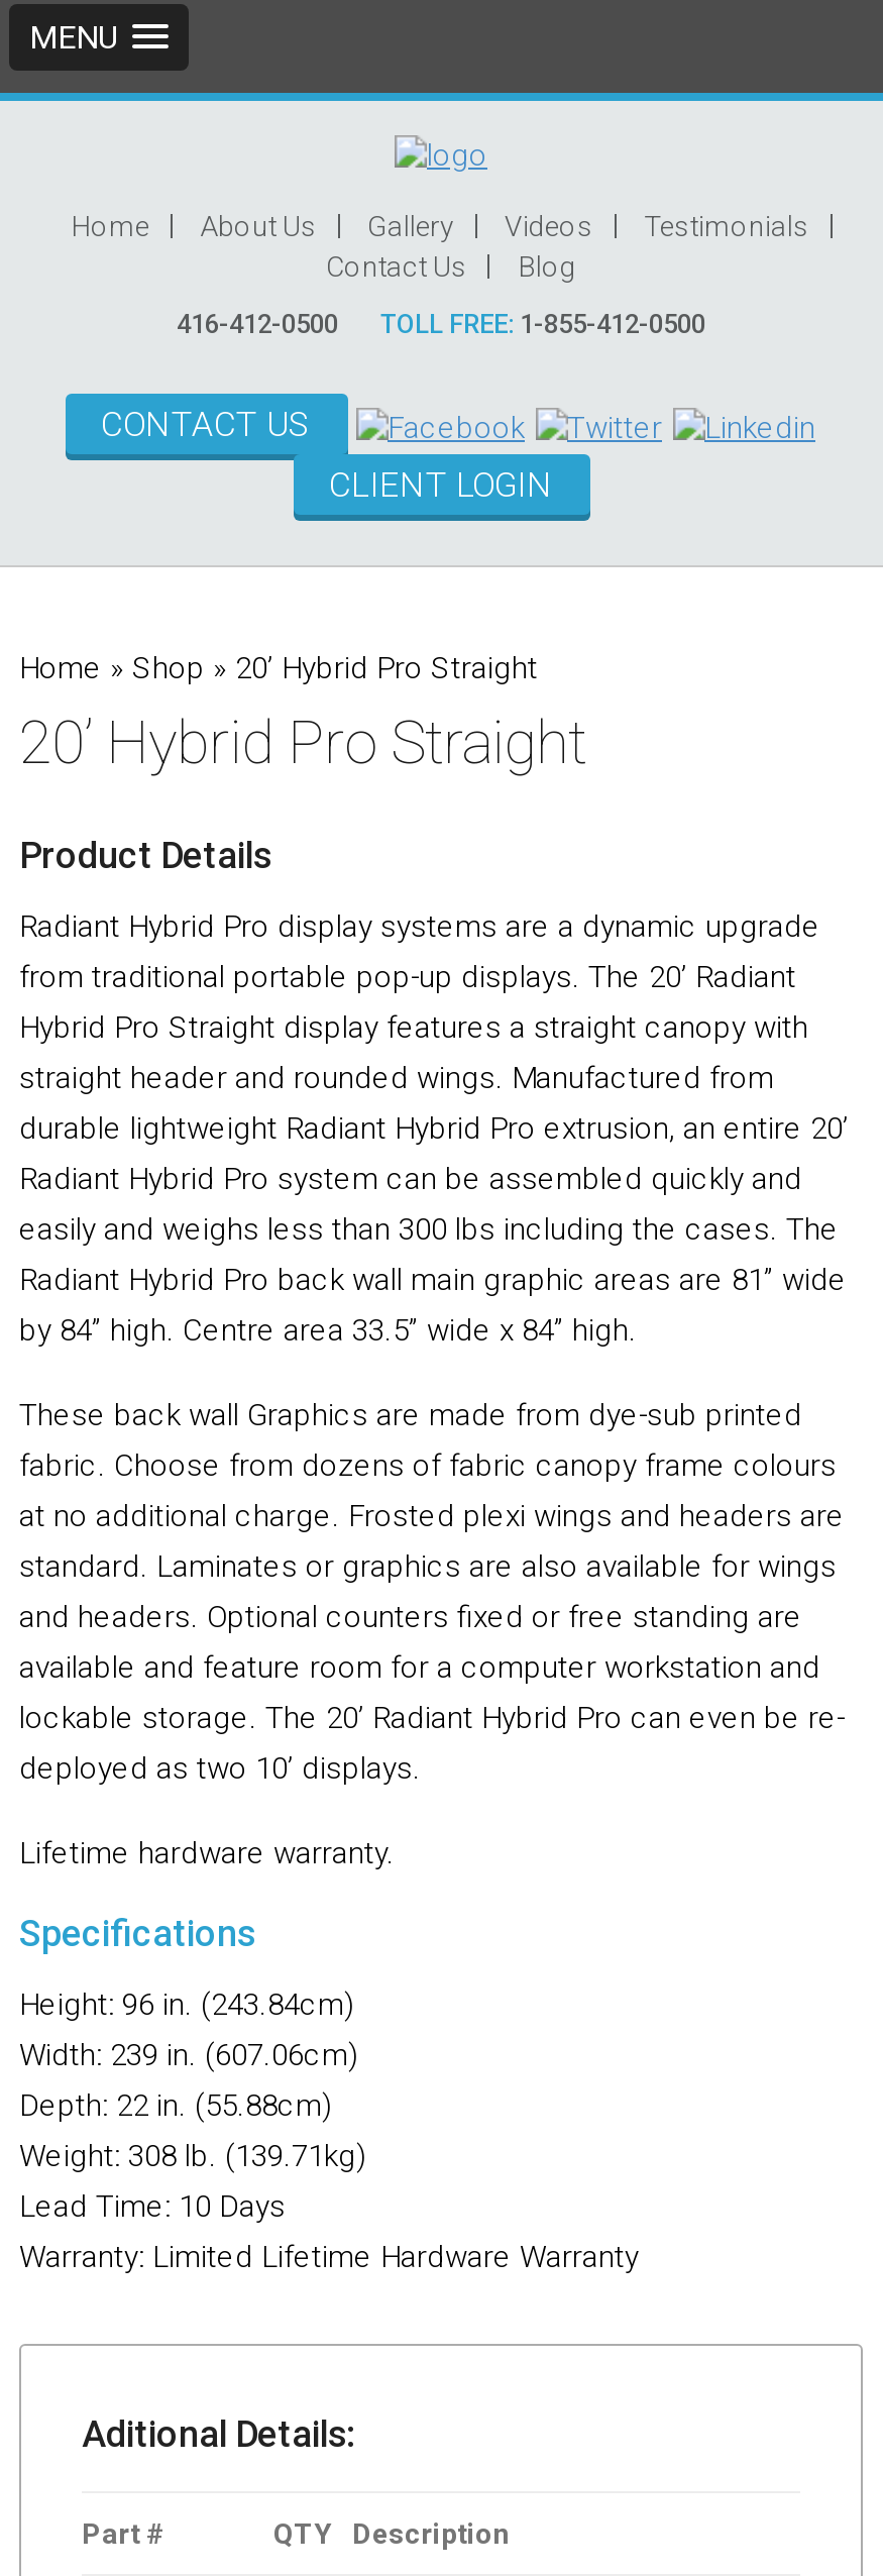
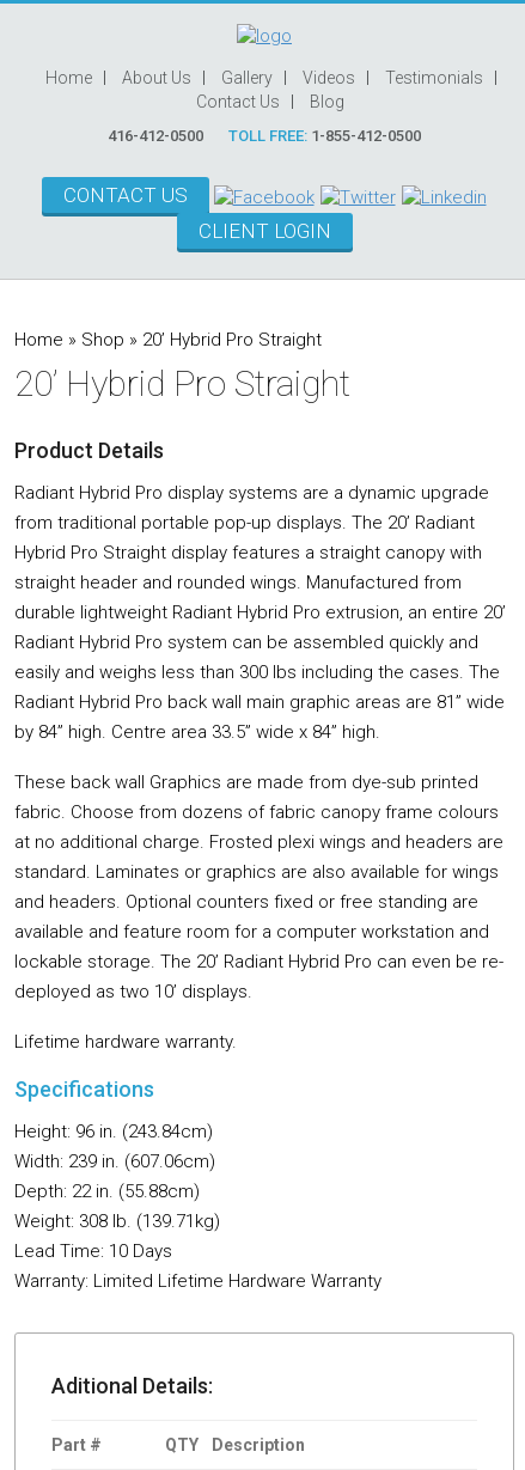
[29,18,118,57] MENU -> none

